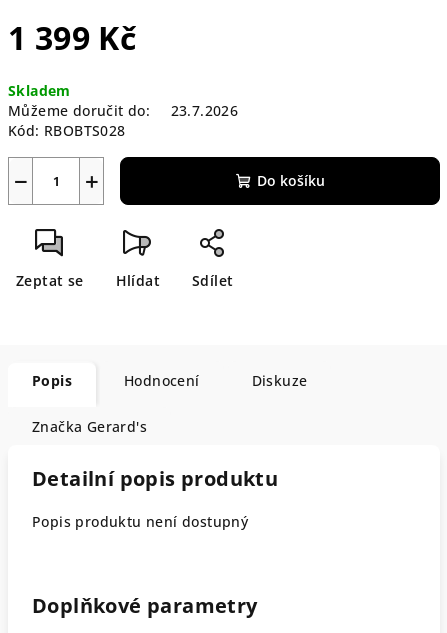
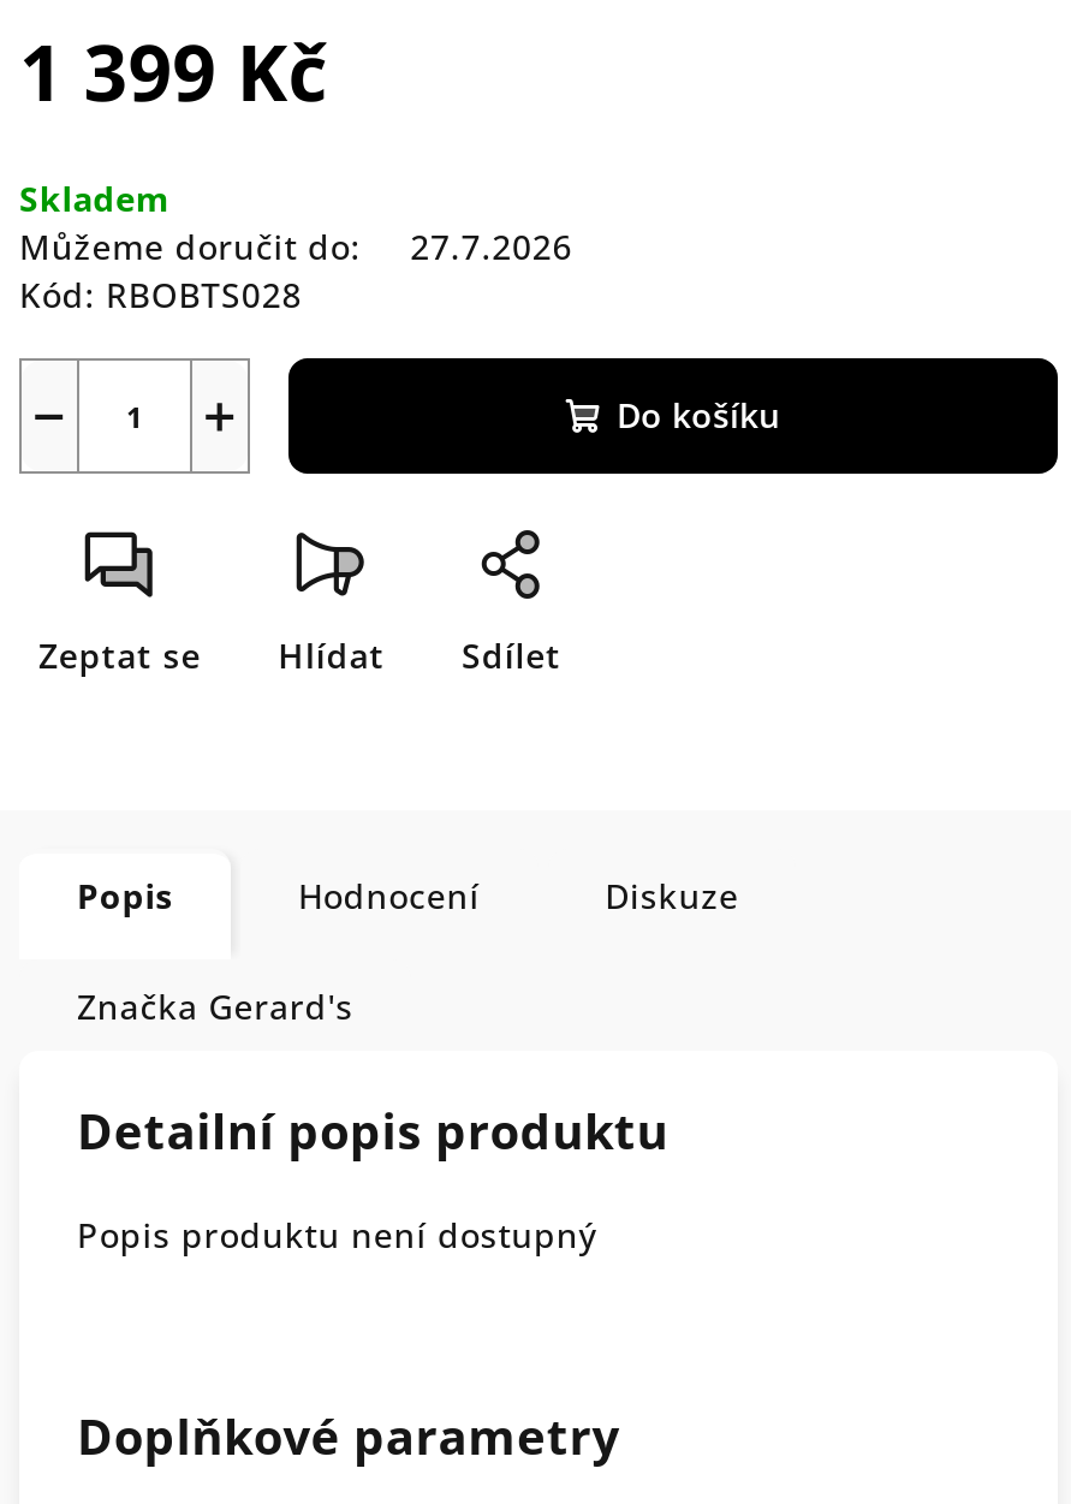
[8,101,238,120] Můžeme doručit do: 23.7.2026 -> [19,224,573,269] Můžeme doručit do: 27.7.2026

